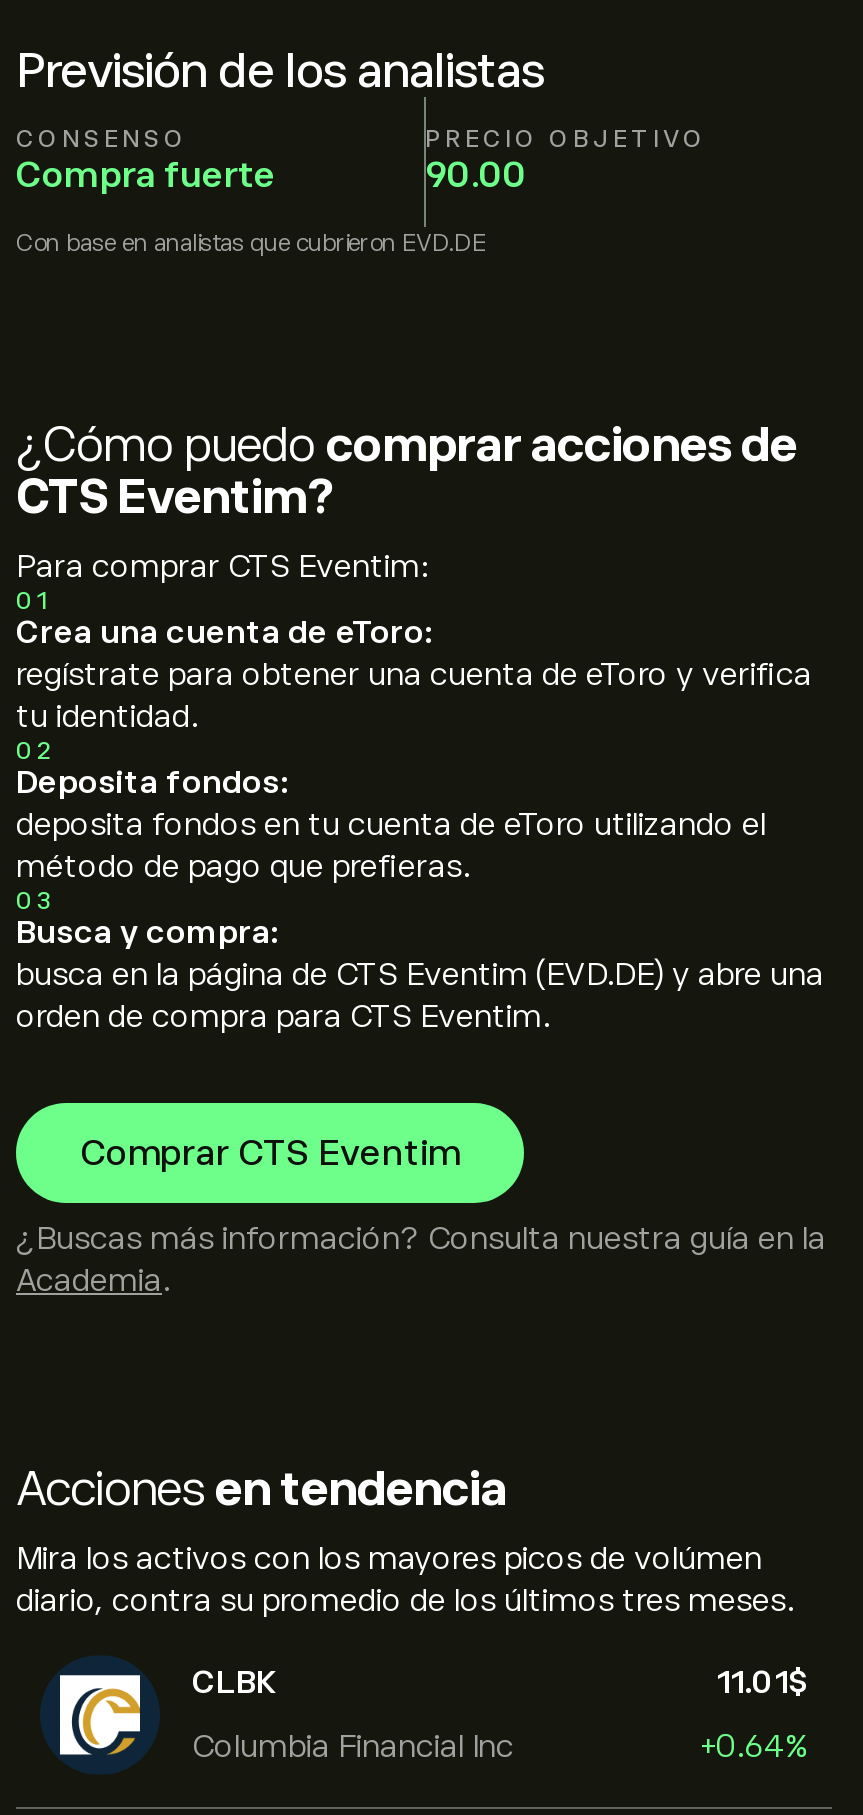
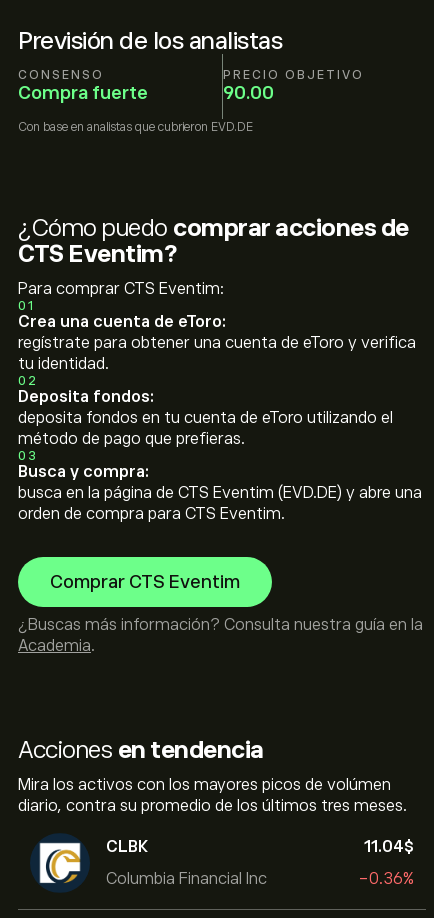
[716,1664,808,1700] 11.01$ -> [364,837,414,855] 11.04$
[700,1728,808,1764] +0.64% -> [358,869,414,887] -0.36%

